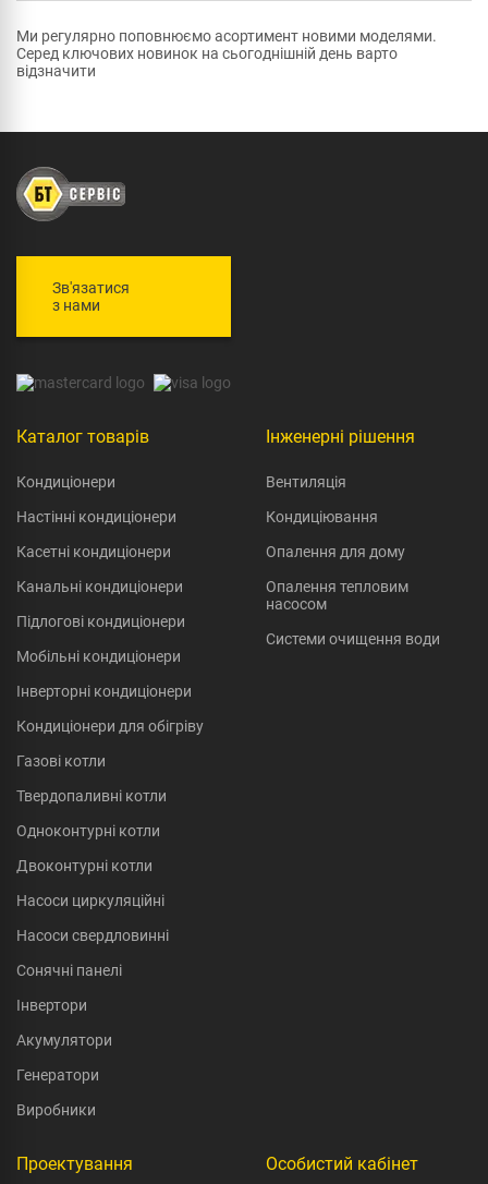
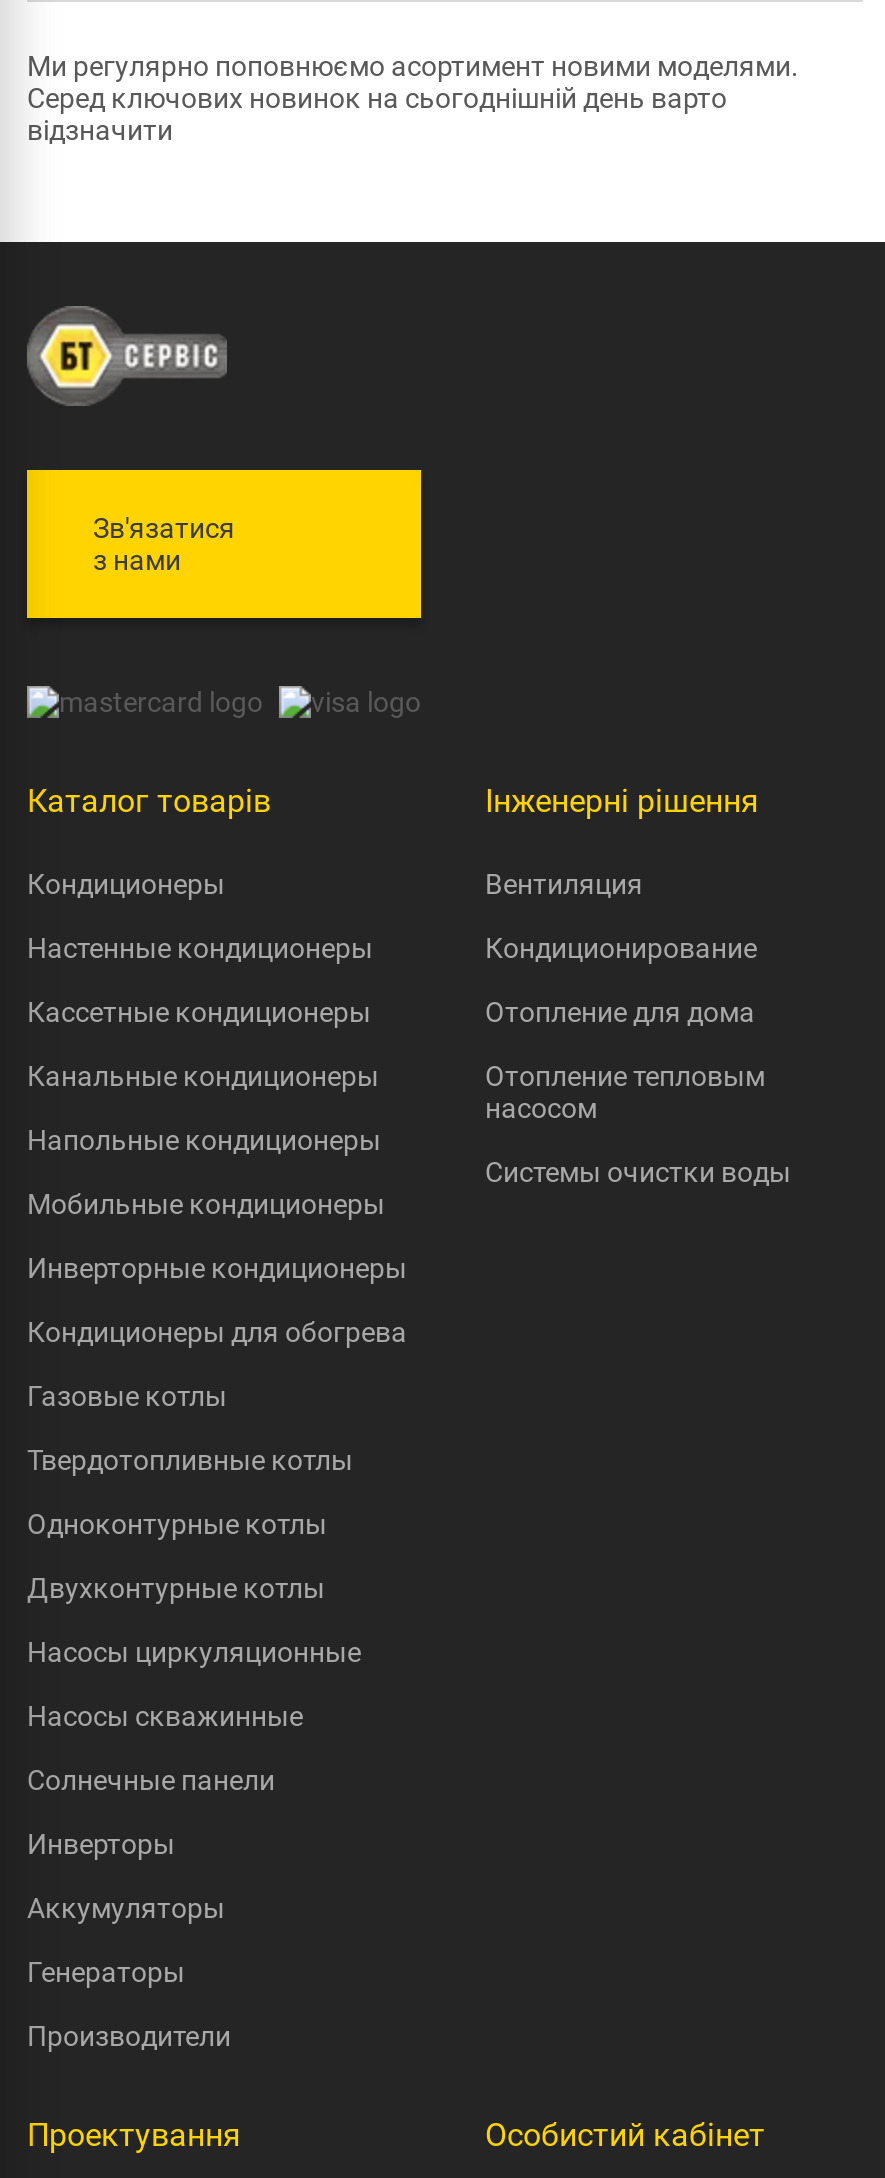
[16,473,115,490] Кондиціонери -> [27,867,225,899] Кондиционеры
[266,473,346,490] Вентиляція -> [485,867,643,899] Вентиляция
[16,508,176,525] Настінні кондиціонери -> [27,931,373,963] Настенные кондиционеры
[266,508,378,525] Кондиціювання -> [485,931,757,963] Кондиционирование
[16,542,171,560] Касетні кондиціонери -> [27,995,371,1027] Кассетные кондиционеры
[266,542,405,560] Опалення для дому -> [485,995,755,1027] Отопление для дома
[16,577,183,595] Канальні кондиціонери -> [27,1059,379,1091] Канальные кондиционеры
[266,577,408,595] Опалення тепловим -> [485,1059,765,1091] Отопление тепловым
[16,612,185,630] Підлогові кондиціонери -> [27,1123,381,1155] Напольные кондиционеры
[266,630,440,647] Системи очищення води -> [485,1155,791,1187] Системы очистки воды
[16,647,181,665] Мобільні кондиціонери -> [27,1187,385,1219] Мобильные кондиционеры
[16,682,192,699] Інверторні кондиціонери -> [27,1251,407,1283] Инверторные кондиционеры
[16,717,204,734] Кондиціонери для обігріву -> [27,1315,407,1347] Кондиционеры для обогрева
[16,752,106,769] Газові котли -> [27,1379,227,1411] Газовые котлы
[16,787,167,804] Твердопаливні котли -> [27,1443,353,1475] Твердотопливные котлы
[16,821,160,839] Одноконтурні котли -> [27,1507,327,1539] Одноконтурные котлы
[16,856,152,874] Двоконтурні котли -> [27,1571,325,1603] Двухконтурные котлы
[16,891,164,909] Насоси циркуляційні -> [27,1635,361,1667] Насосы циркуляционные
[16,926,169,944] Насоси свердловинні -> [27,1699,303,1731] Насосы скважинные
[16,961,122,978] Сонячні панелі -> [27,1763,275,1795] Солнечные панели
[16,996,87,1013] Інвертори -> [27,1827,175,1859] Инверторы
[16,1031,112,1048] Акумулятори -> [27,1891,225,1923] Аккумуляторы
[16,1066,99,1083] Генератори -> [27,1955,185,1987] Генераторы
[16,1101,96,1118] Виробники -> [27,2019,231,2051] Производители

